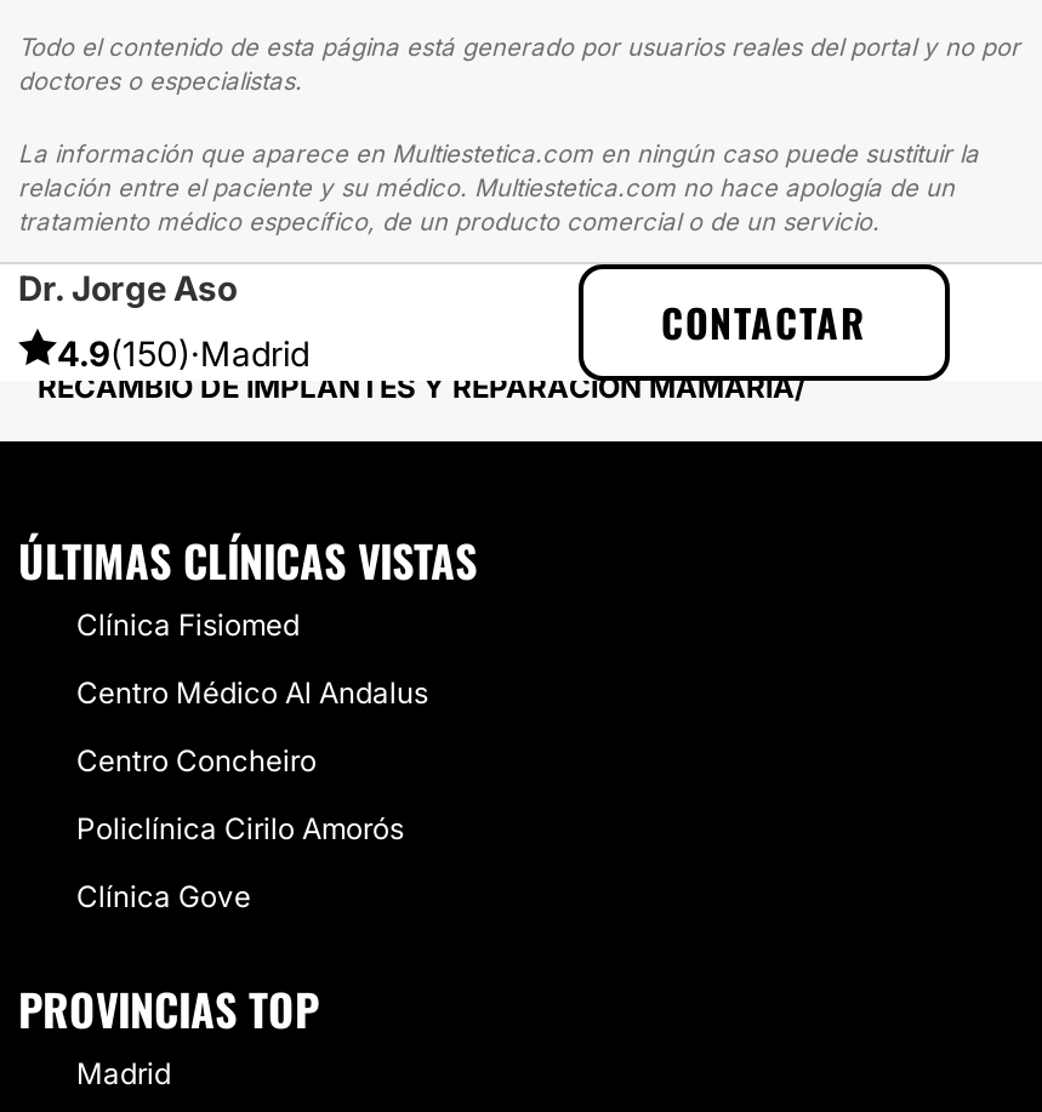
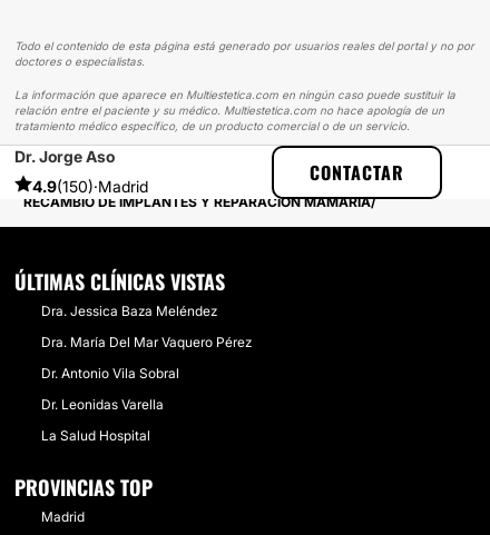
[76,606,300,643] Clínica Fisiomed -> [41,303,217,319] Dra. Jessica Baza Meléndez
[76,674,428,711] Centro Médico Al Andalus -> [41,334,252,350] Dra. María Del Mar Vaquero Pérez
[76,742,317,779] Centro Concheiro -> [41,365,179,382] Dr. Antonio Vila Sobral
[76,810,404,846] Policlínica Cirilo Amorós -> [41,396,164,413] Dr. Leonidas Varella
[76,878,251,914] Clínica Gove -> [41,427,150,444] La Salud Hospital

